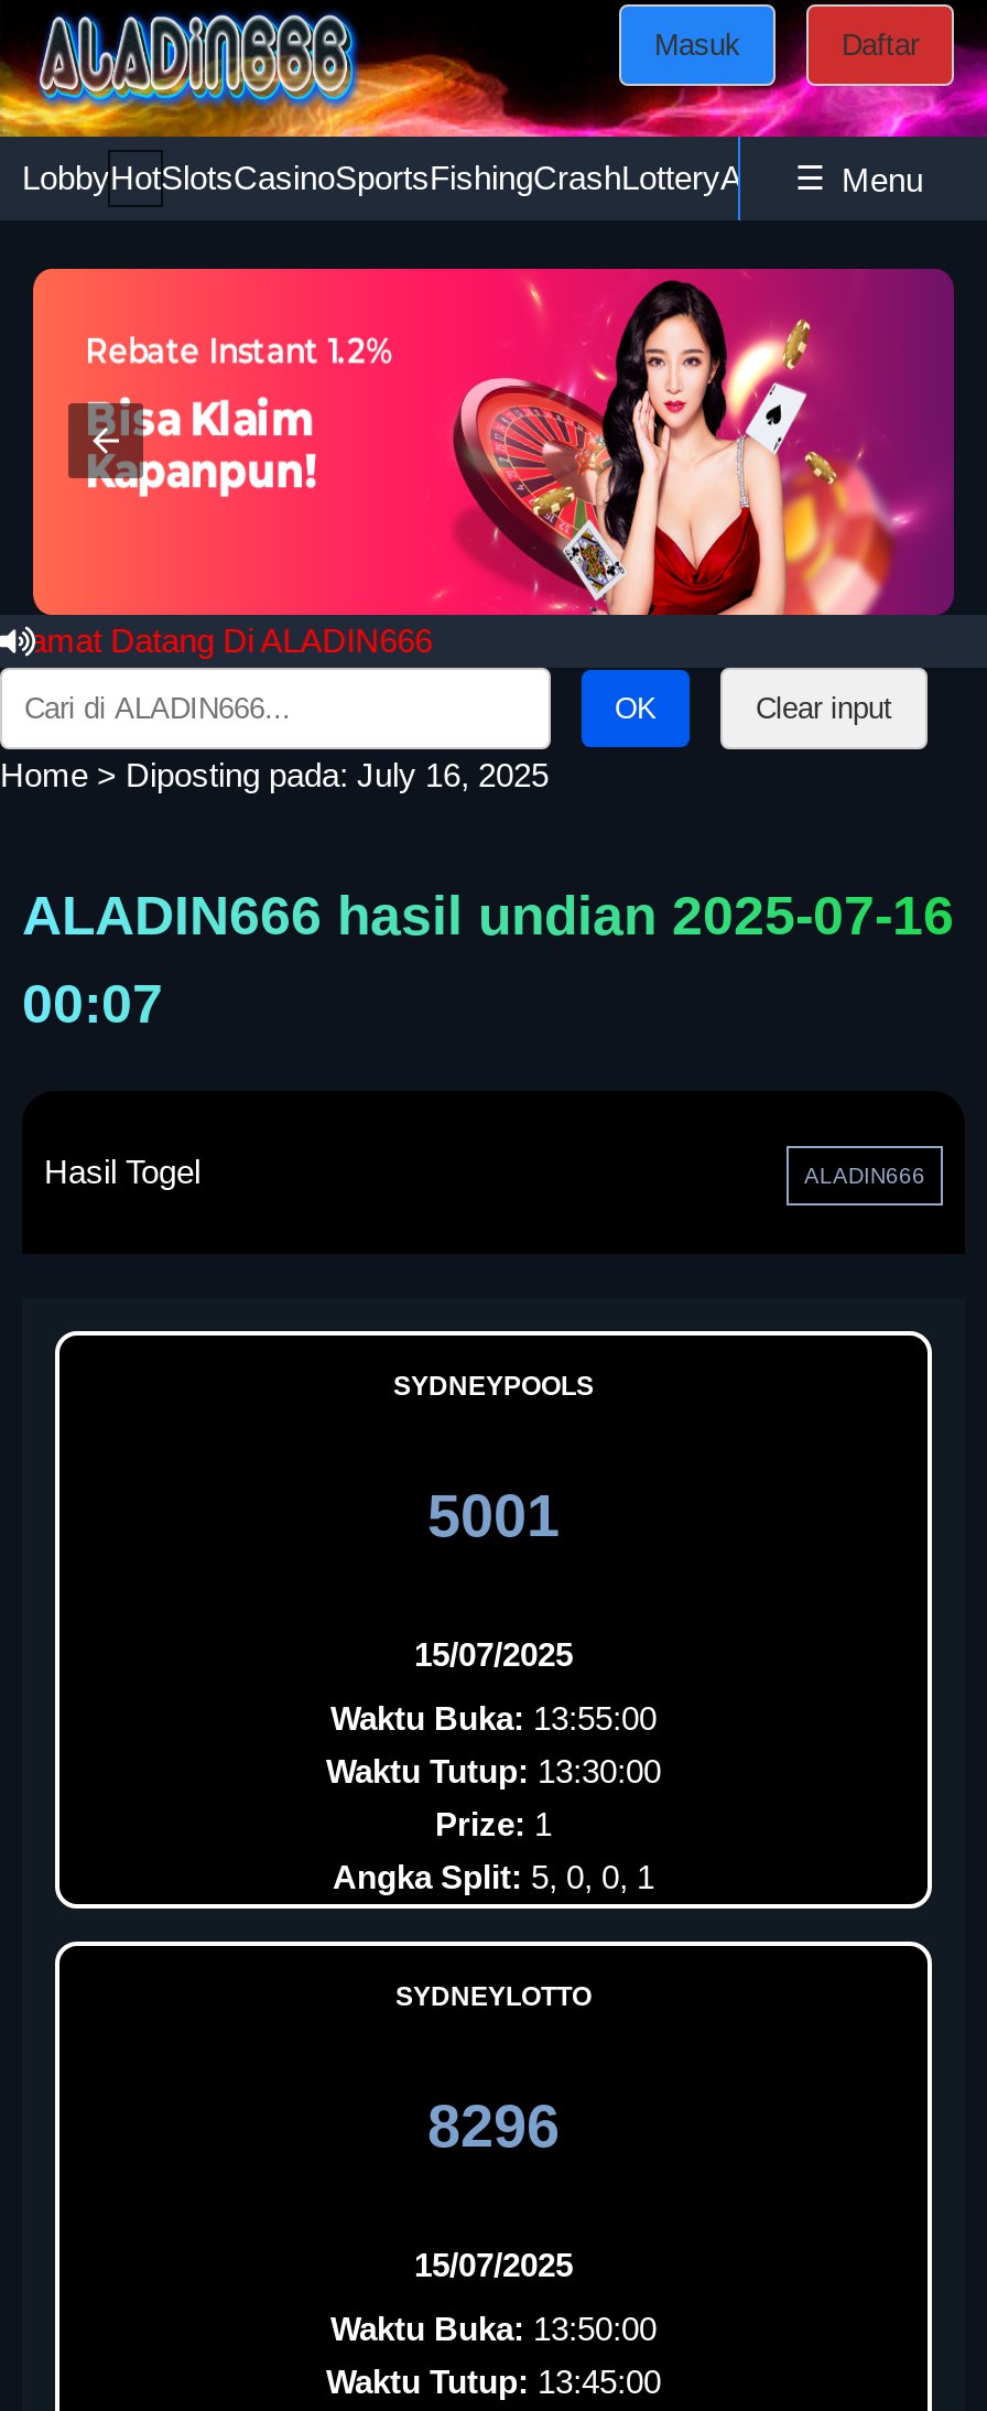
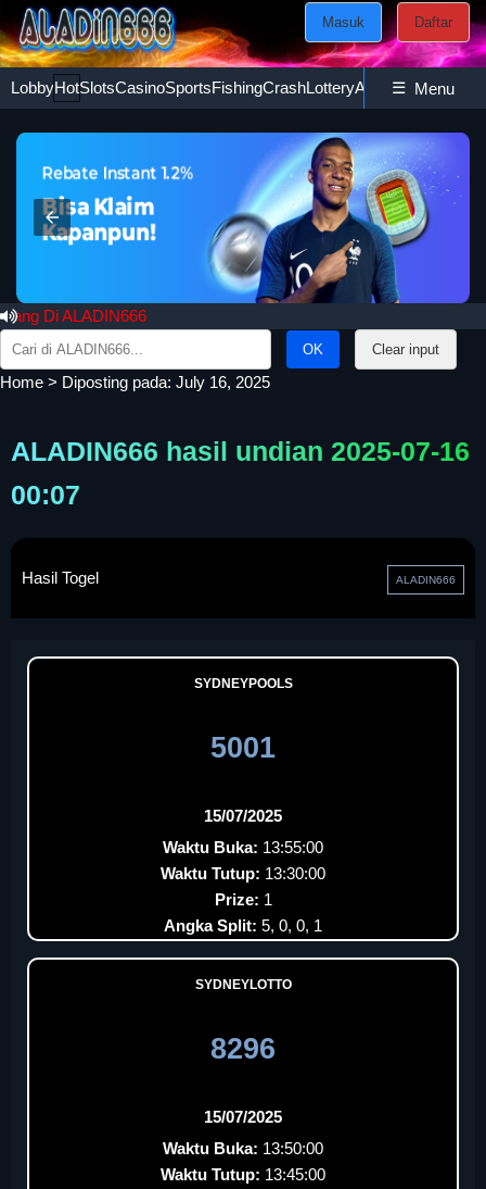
[31,267,954,655] [image] -> [15,132,471,322] [image]

